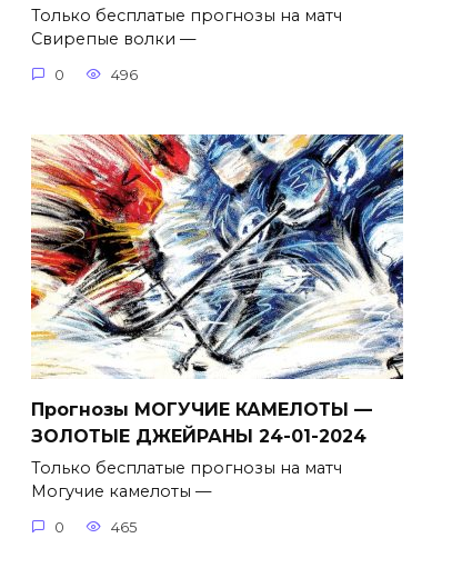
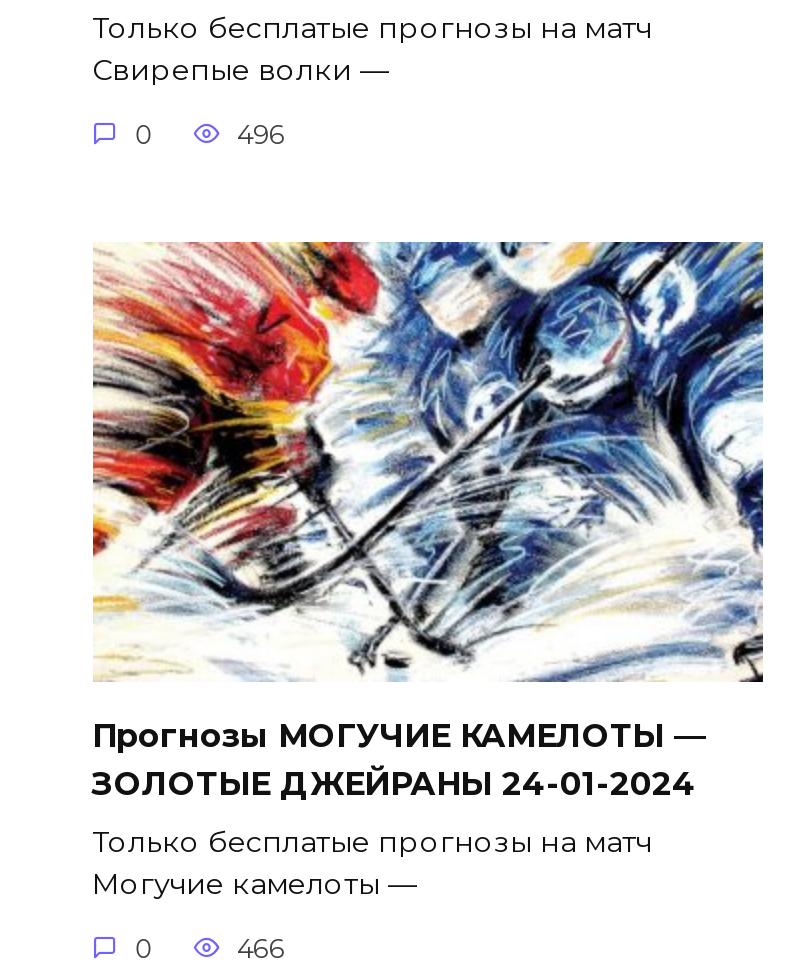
[111,519,137,535] 465 -> [237,933,285,963] 466

